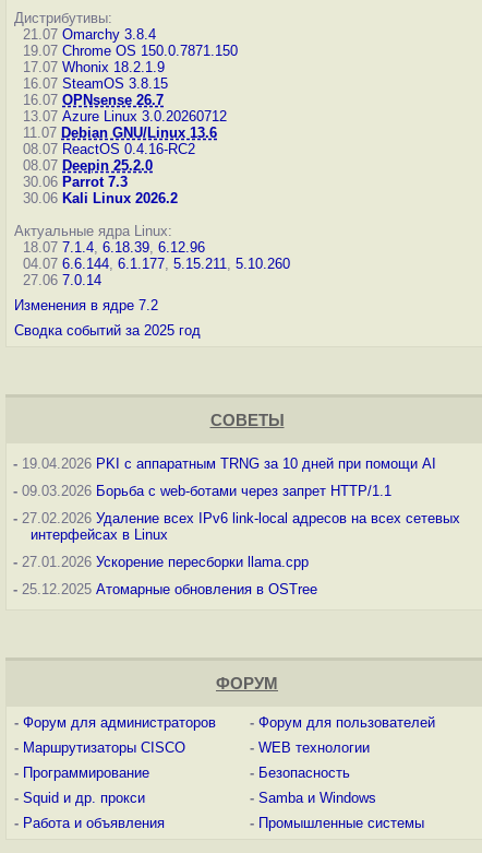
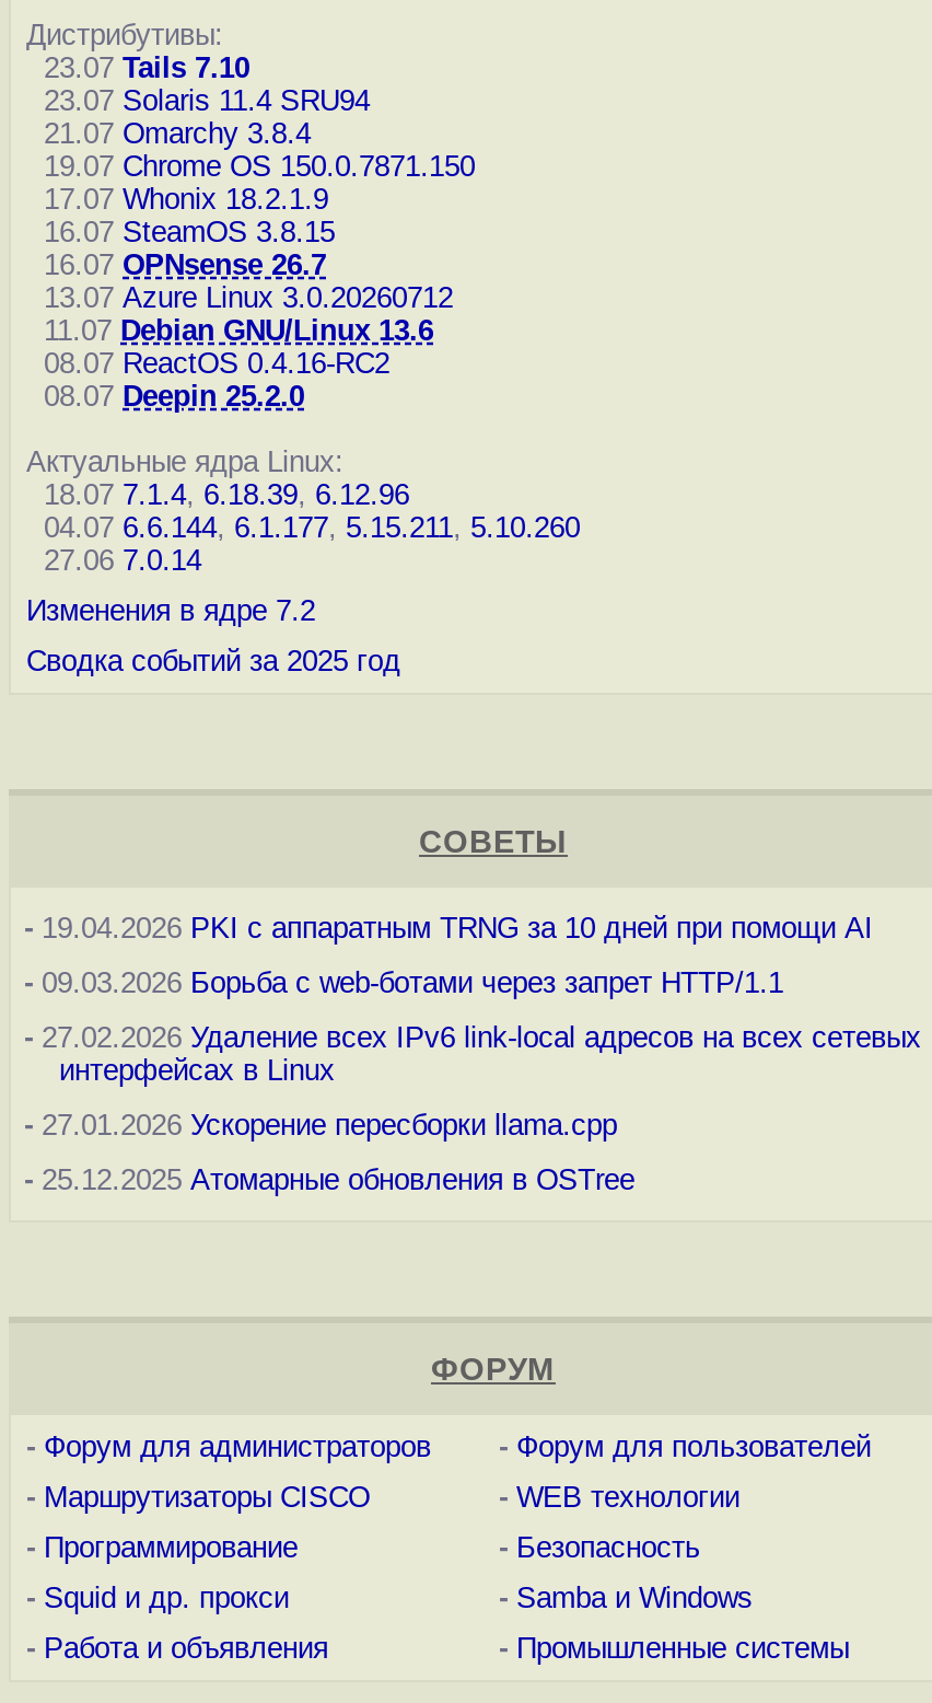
none -> [26,51,370,117] 23.07 Tails 7.10 | 23.07 Solaris 11.4 SRU94
moved [14,26,238,174] -> [26,117,475,413]: 21.07 Omarchy 3.8.4 | 19.07 Chrome OS 150.0.7871.150 | 17.07 Whonix 18.2.1.9 | ... | 08.07 ReactOS 0.4.16-RC2 | 08.07 Deepin 25.2.0
[14,174,178,206] 30.06 Parrot 7.3 | 30.06 Kali Linux 2026.2 -> none

